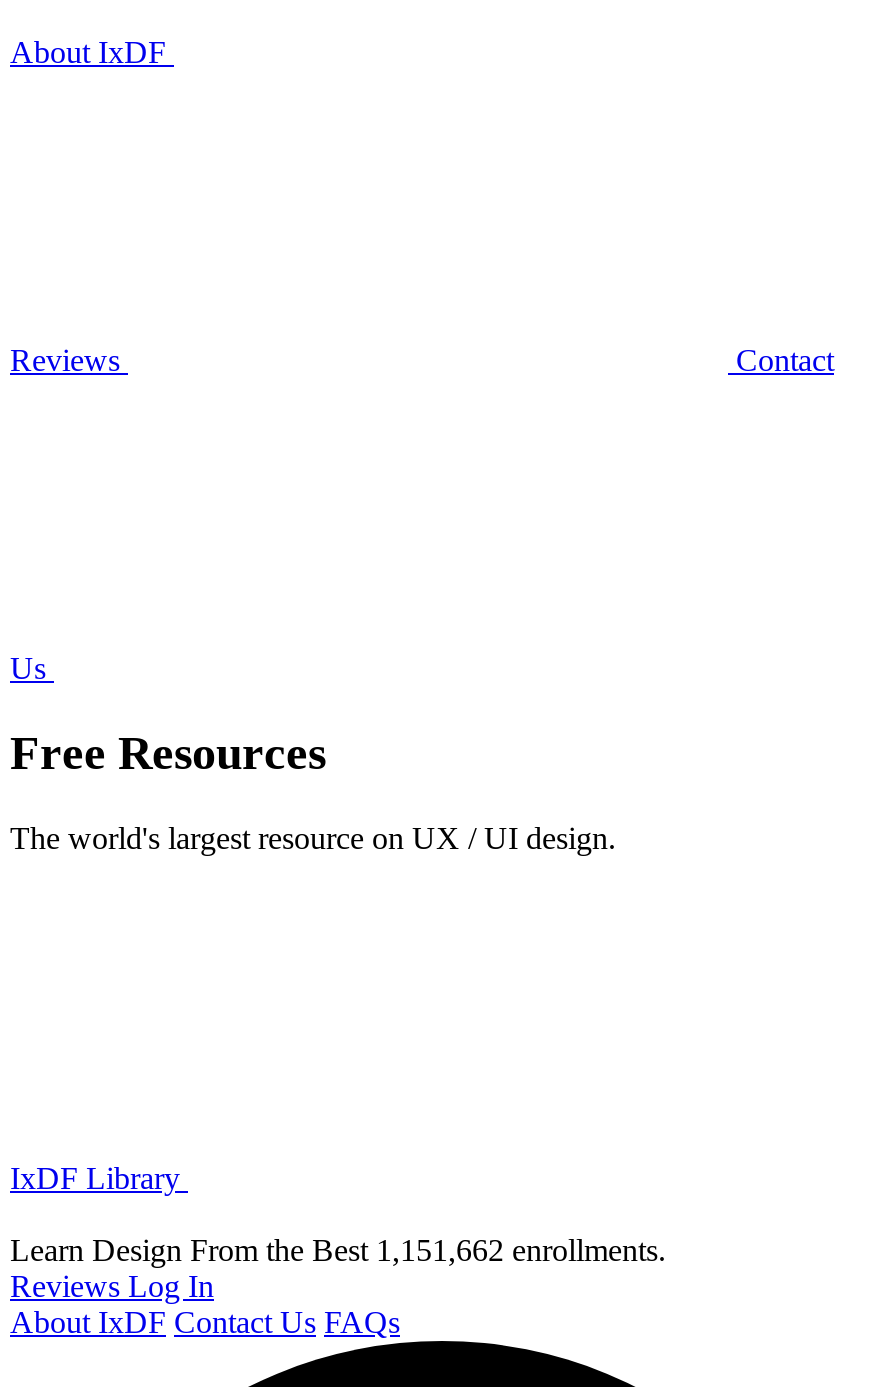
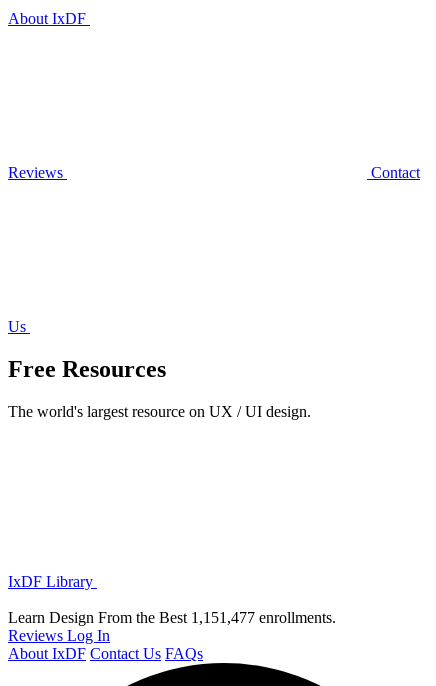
[10,1232,666,1266] Learn Design From the Best 1,151,662 enrollments. -> [8,609,336,626] Learn Design From the Best 1,151,477 enrollments.

